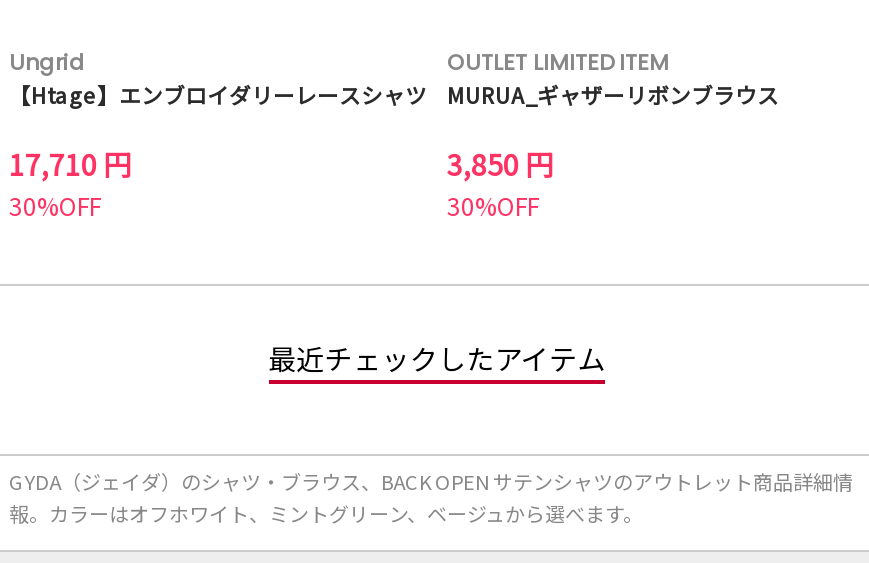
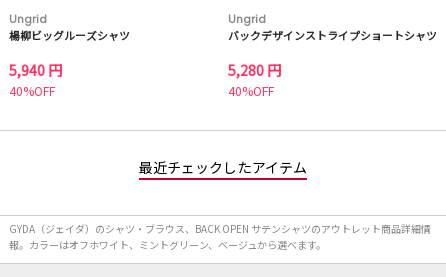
[447,46,779,110] OUTLET LIMITED ITEM | MURUA_ギャザーリボンブラウス -> [228,11,437,43] Ungrid | バックデザインストライプショートシャツ
[9,78,427,110] 【Htage】エンブロイダリーレースシャツ -> [9,27,130,43] 楊柳ビッグルーズシャツ
[9,144,131,222] 17,710 円 | 30%OFF -> [9,60,62,99] 5,940 円 | 40%OFF
[447,144,553,222] 3,850 円 | 30%OFF -> [228,60,281,99] 5,280 円 | 40%OFF

